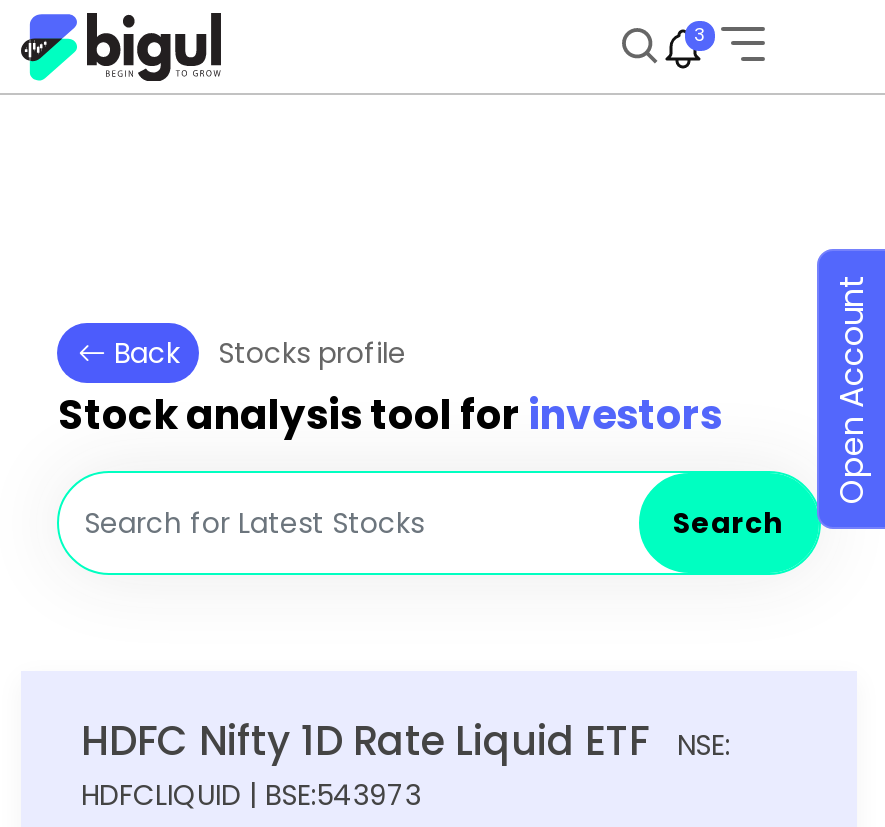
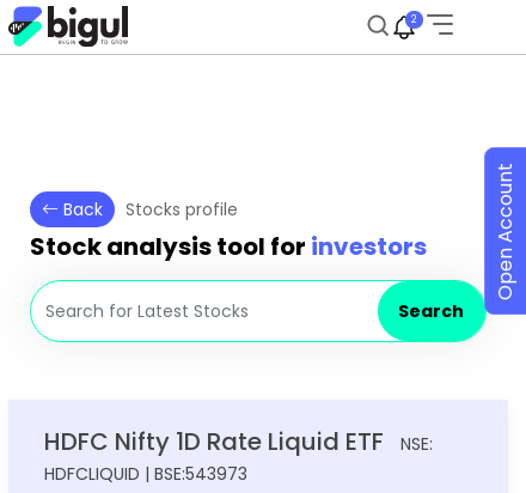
[694,23,706,47] 3 -> [411,12,417,26] 2

